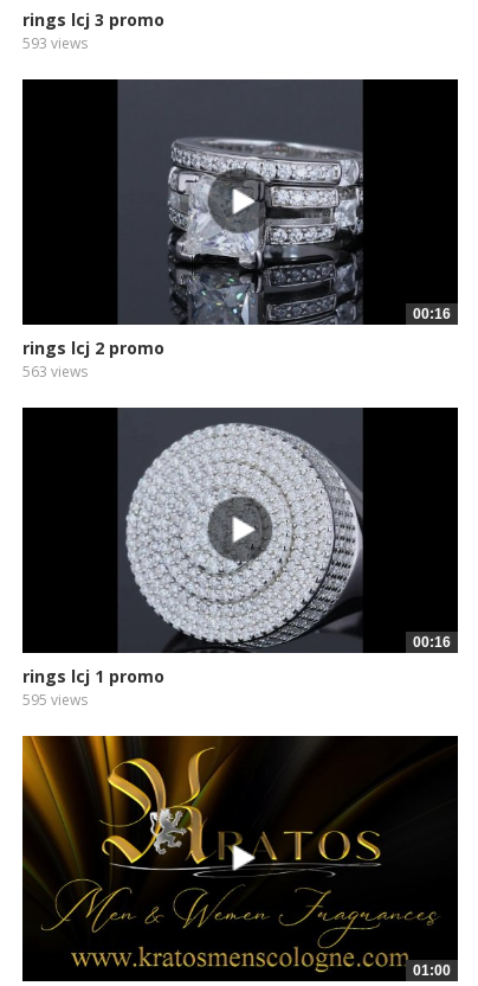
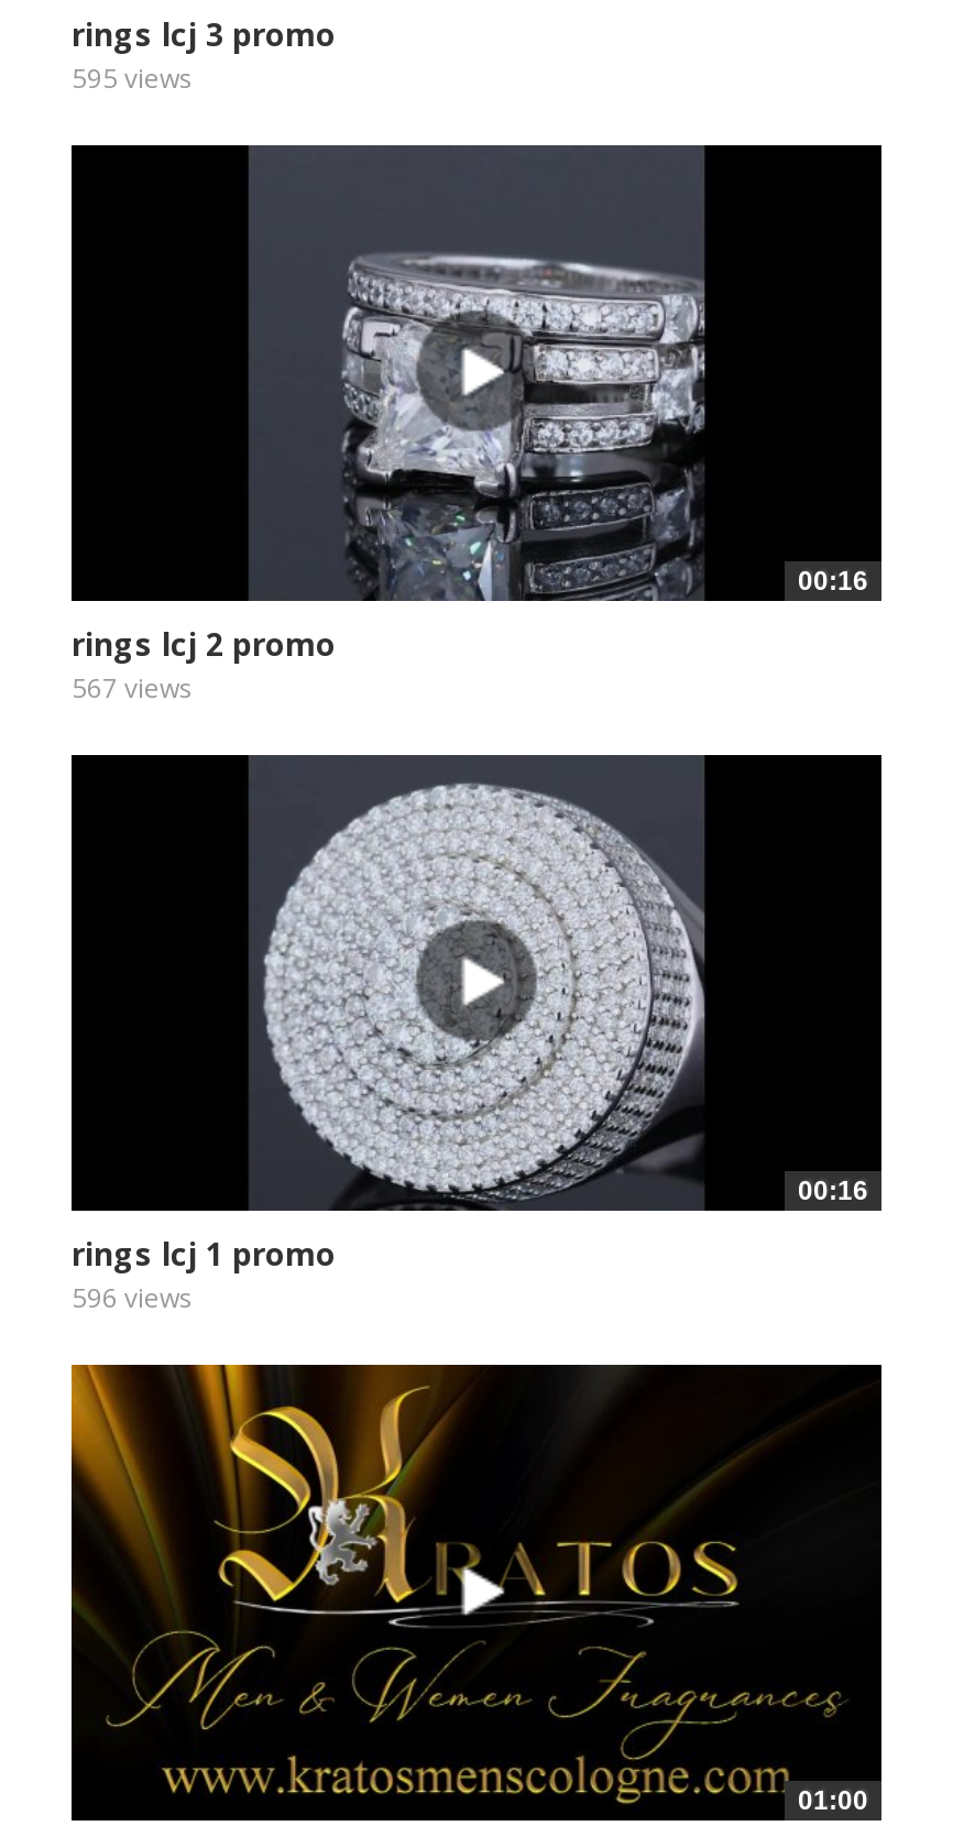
[22,33,88,53] 593 views -> [72,59,193,96] 595 views
[22,361,88,381] 563 views -> [72,669,193,706] 567 views
[22,690,88,710] 595 views -> [72,1279,193,1316] 596 views

